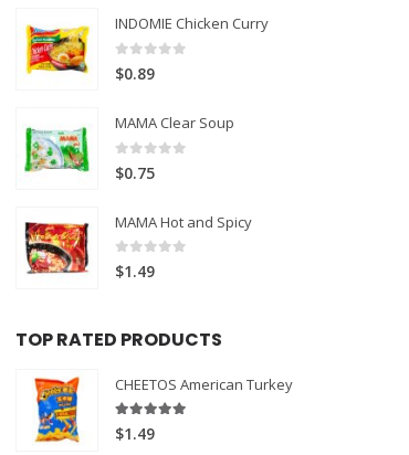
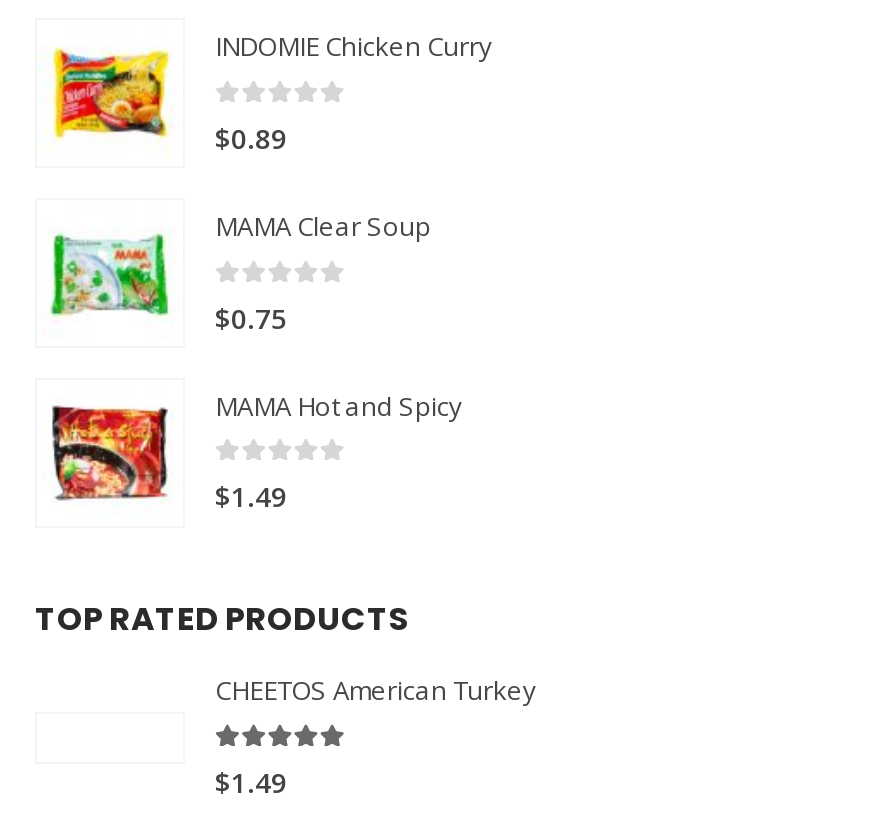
[33,375,81,444] [image] -> none

